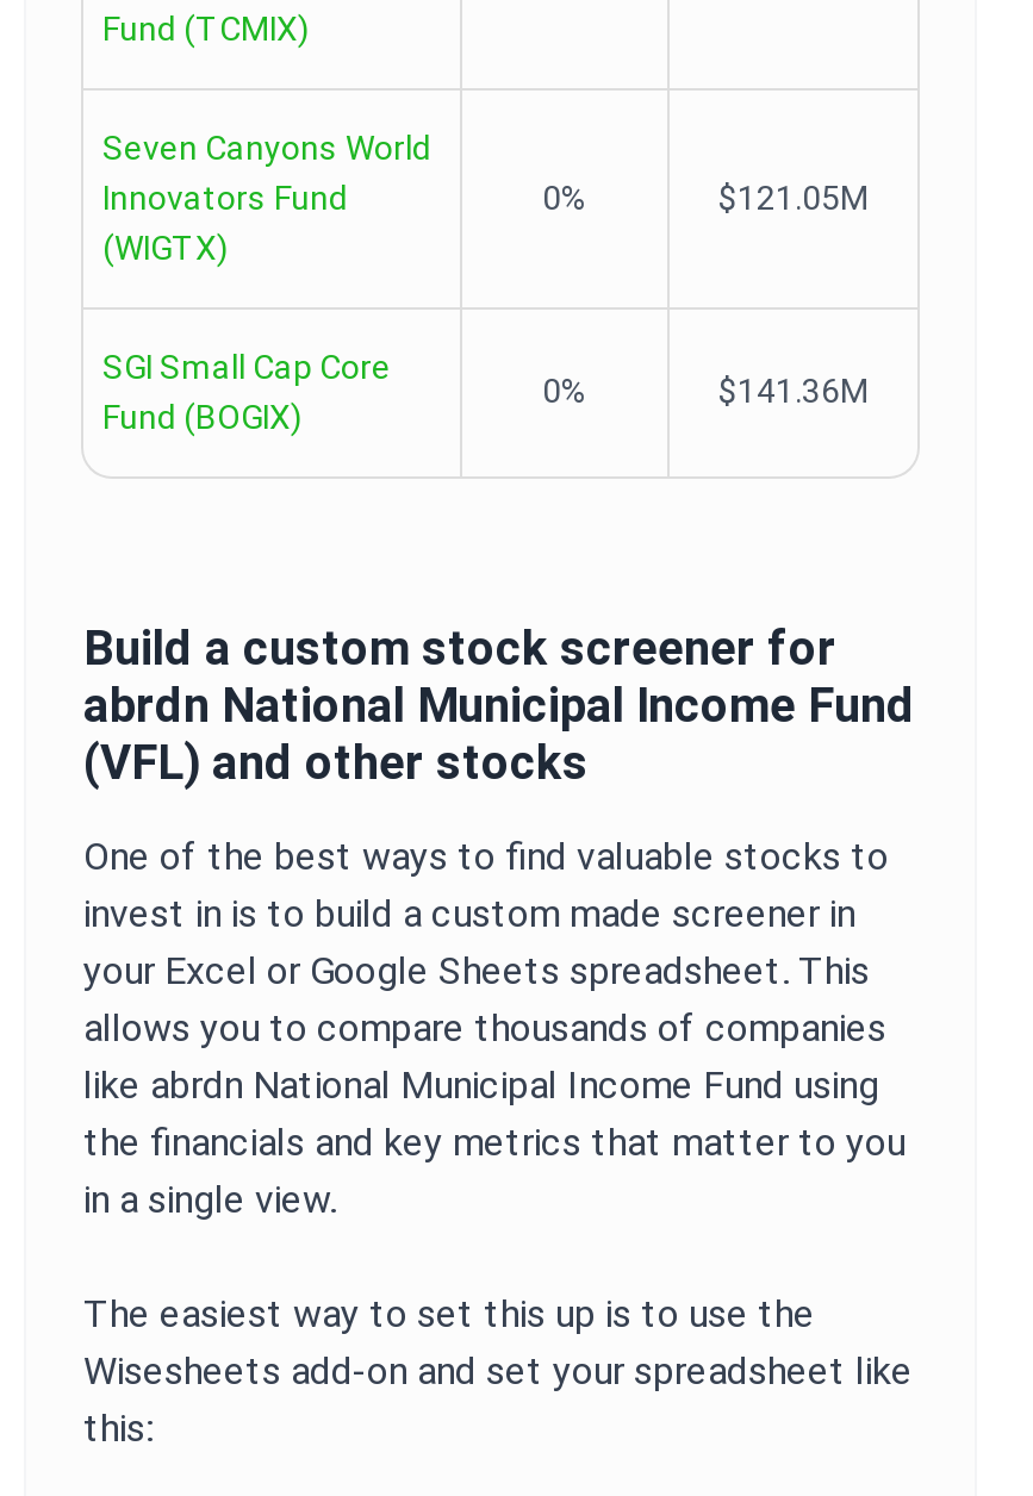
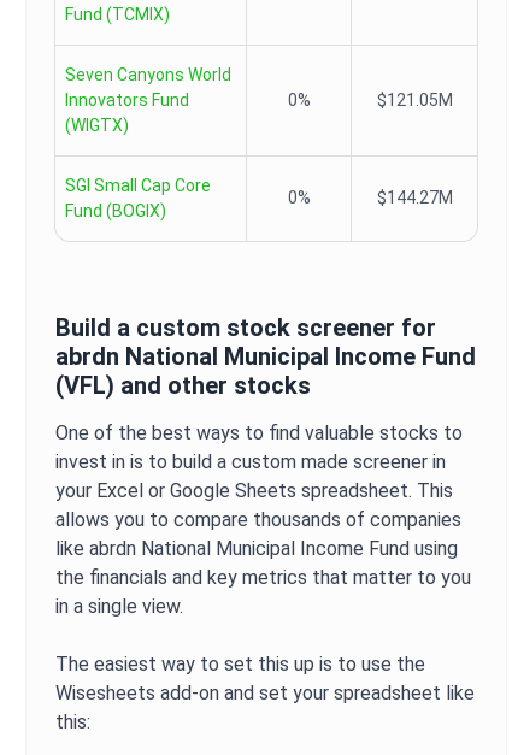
[718,372,869,410] $141.36M -> [376,188,452,207] $144.27M

